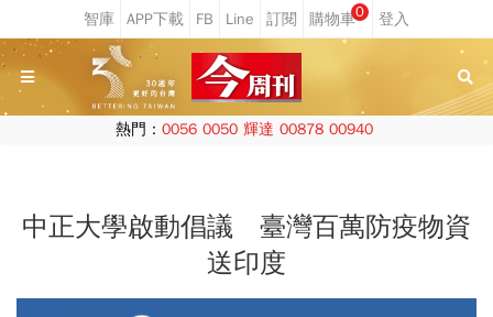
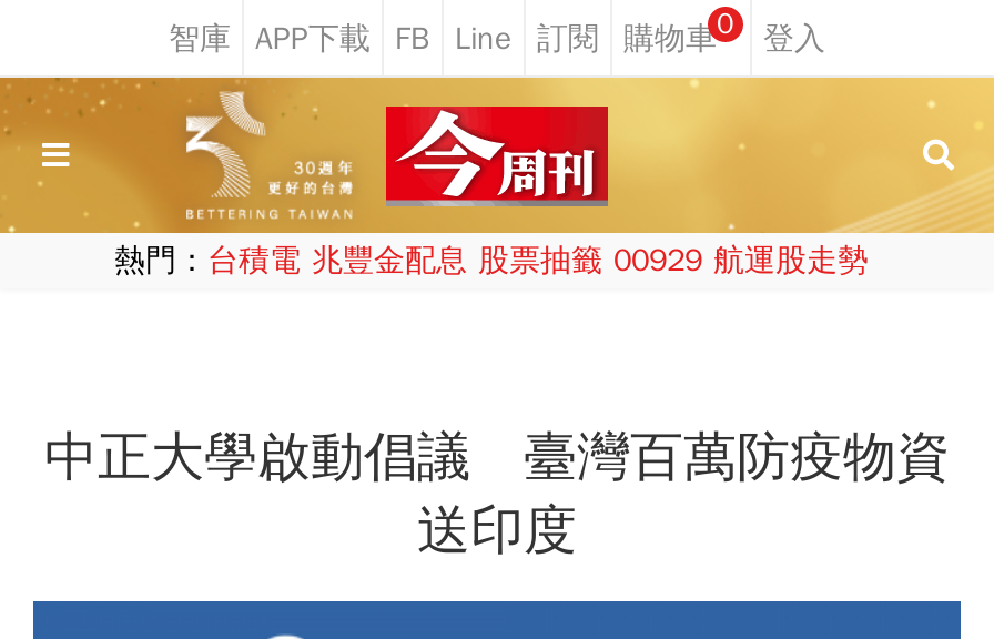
[115,120,373,139] 熱門：0056 0050 輝達 00878 00940 -> [114,242,869,280] 熱門：台積電 兆豐金配息 股票抽籤 00929 航運股走勢

